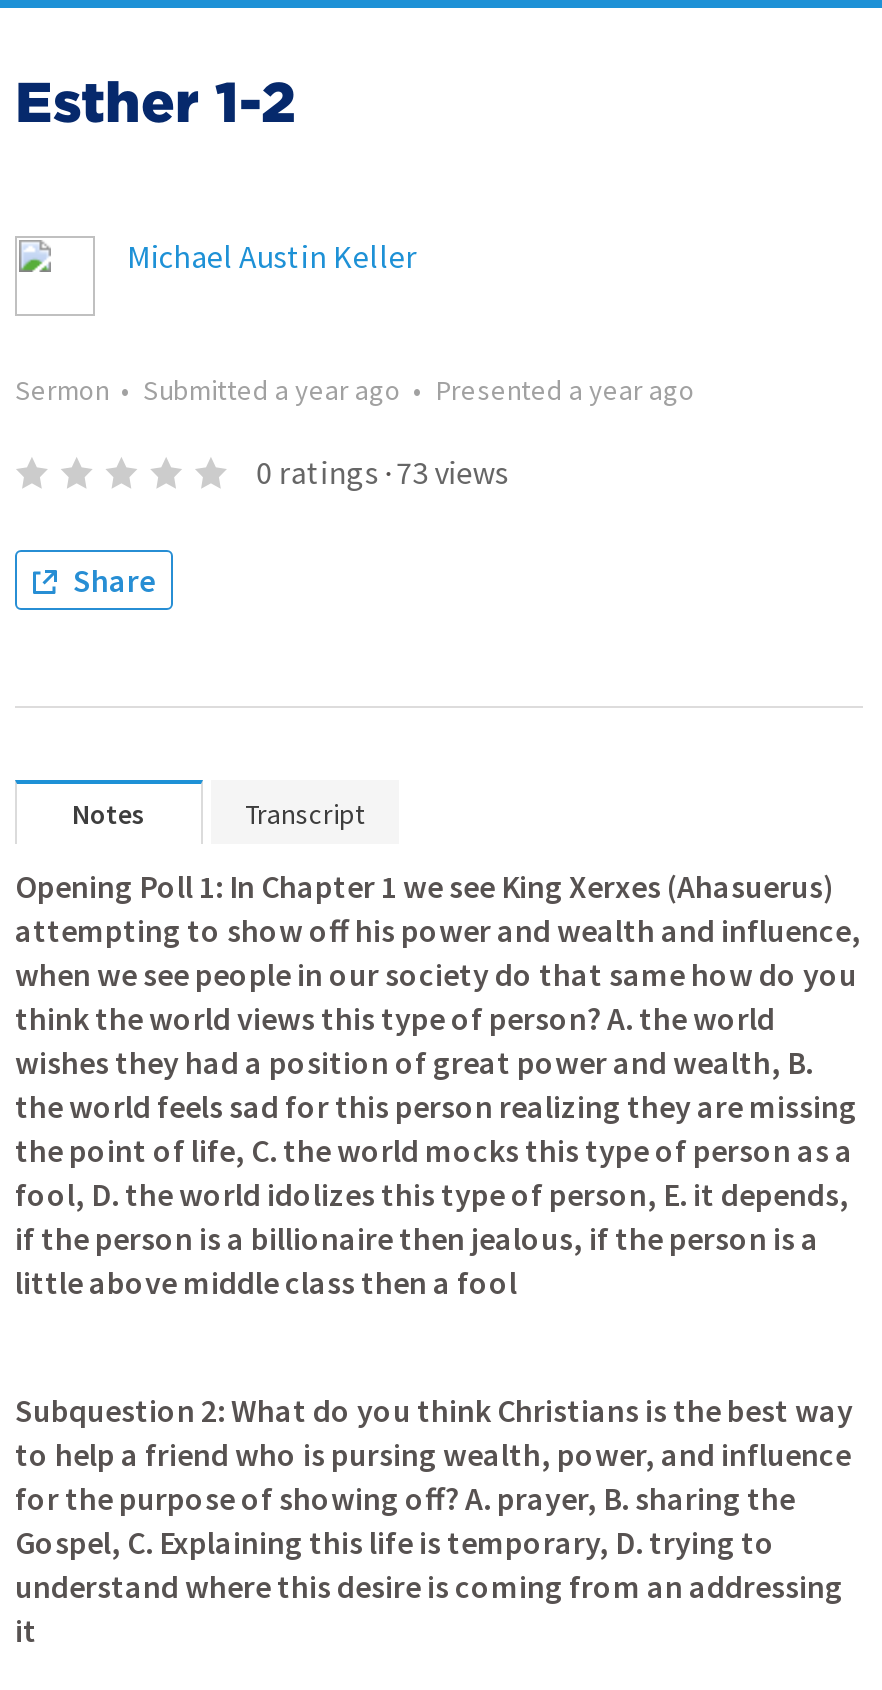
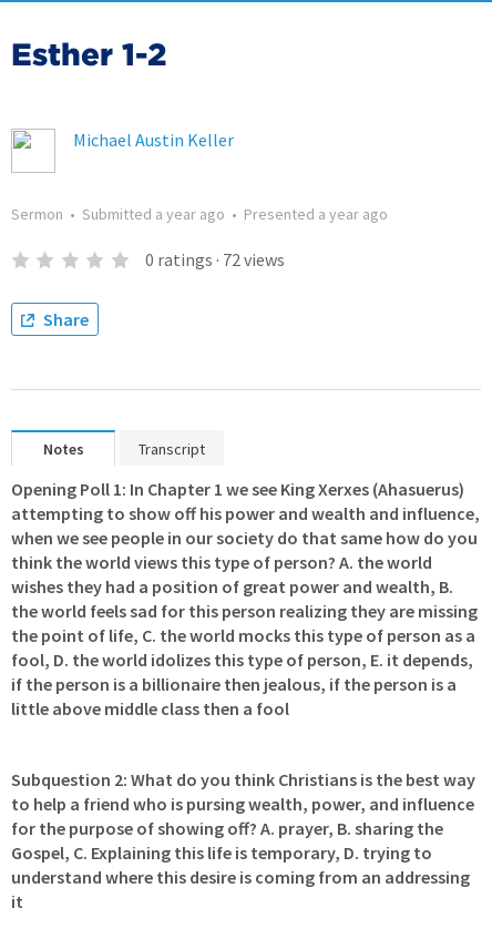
[256,452,508,492] 0 ratings · 73 views -> [145,248,284,271] 0 ratings · 72 views

